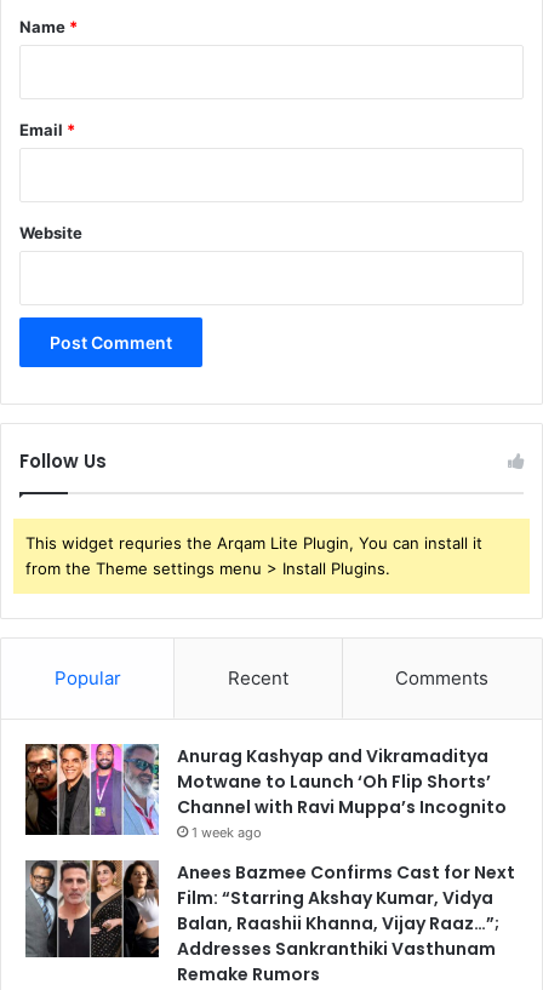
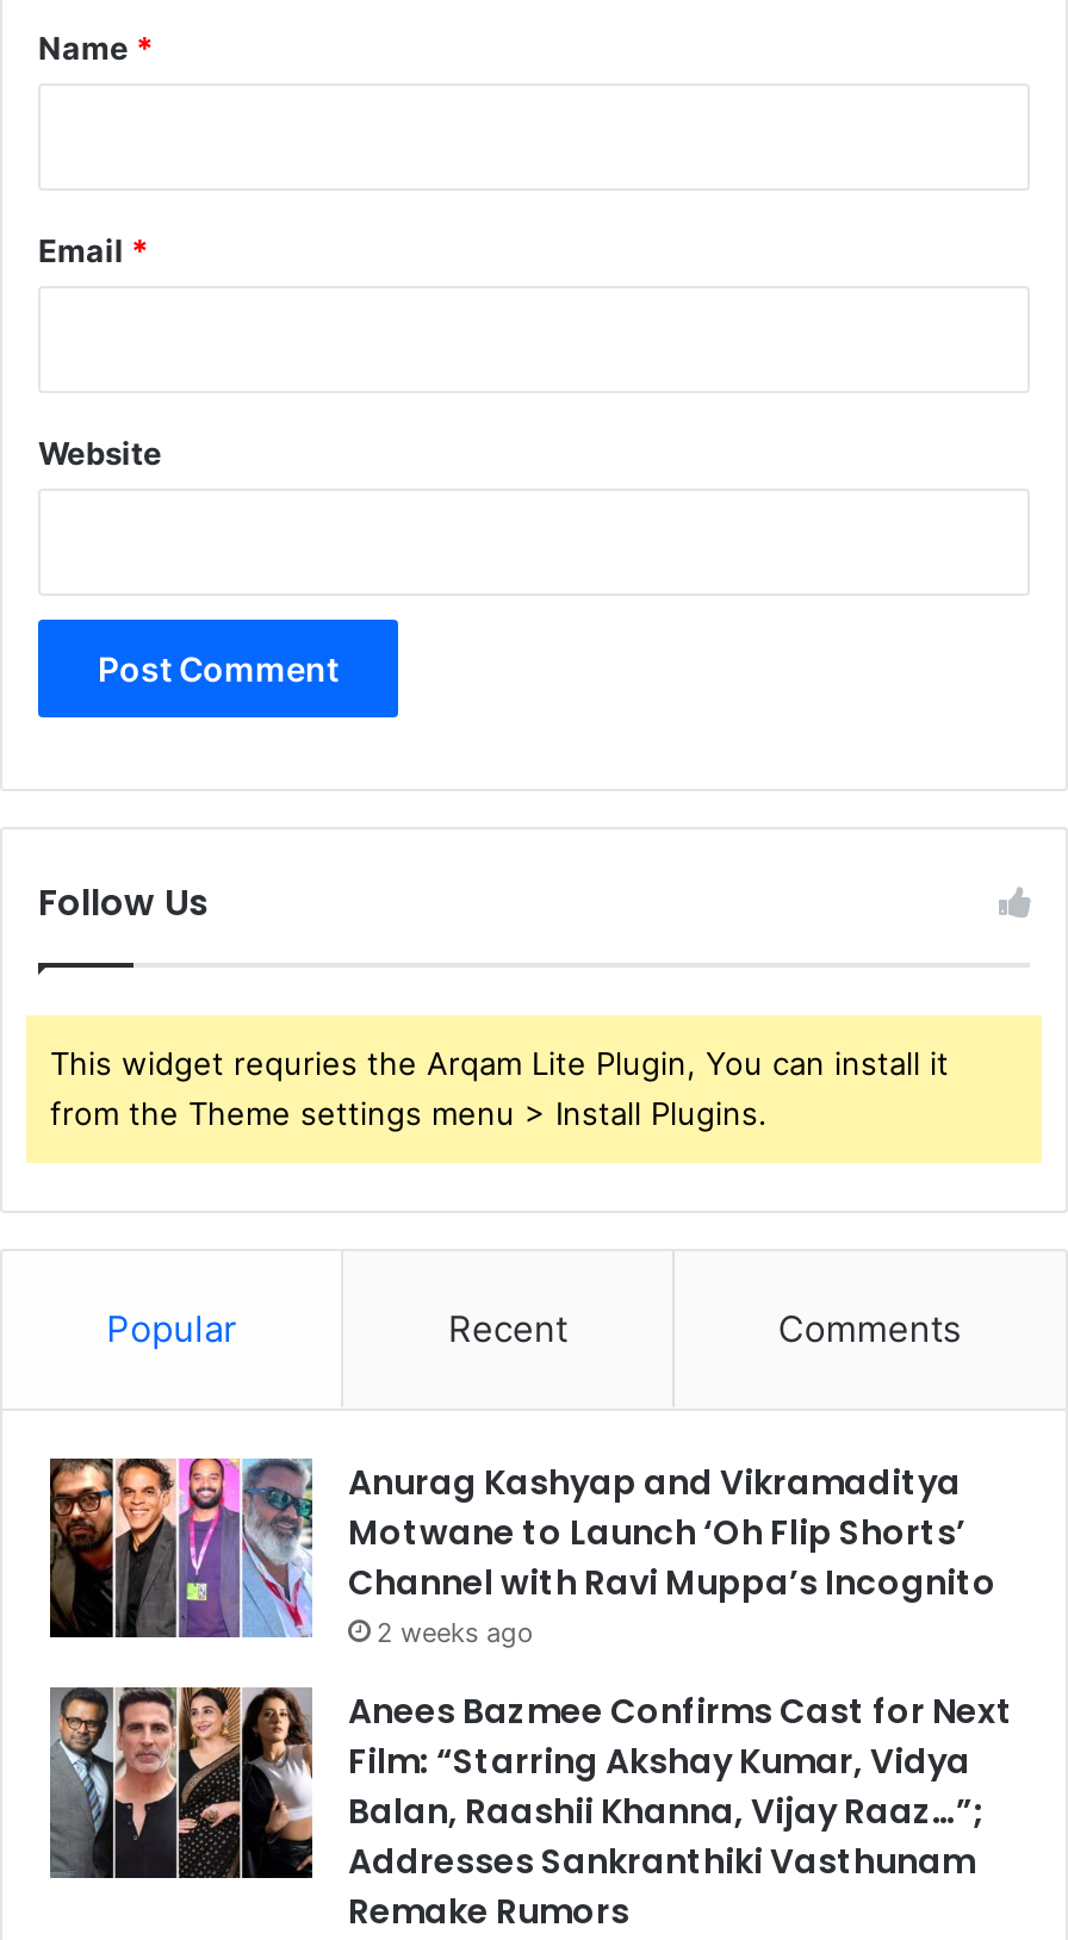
[192,825,262,842] 1 week ago -> [377,1615,534,1648] 2 weeks ago

